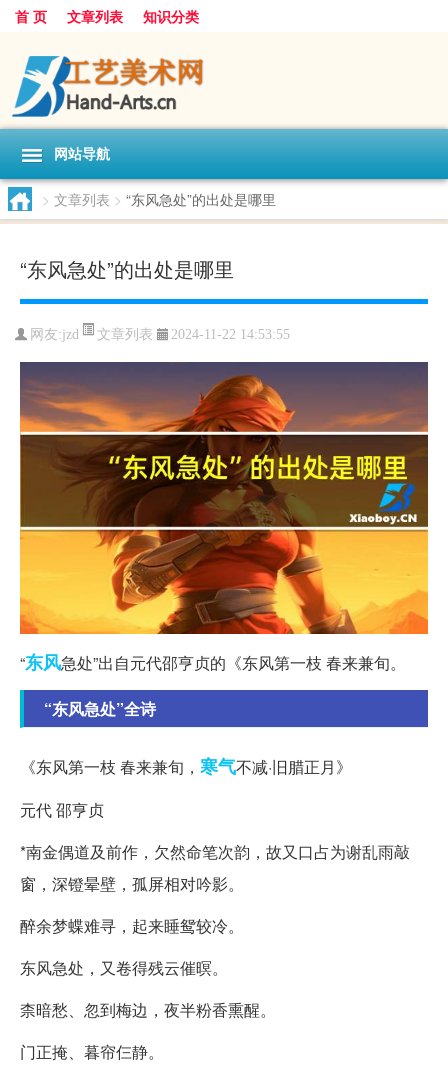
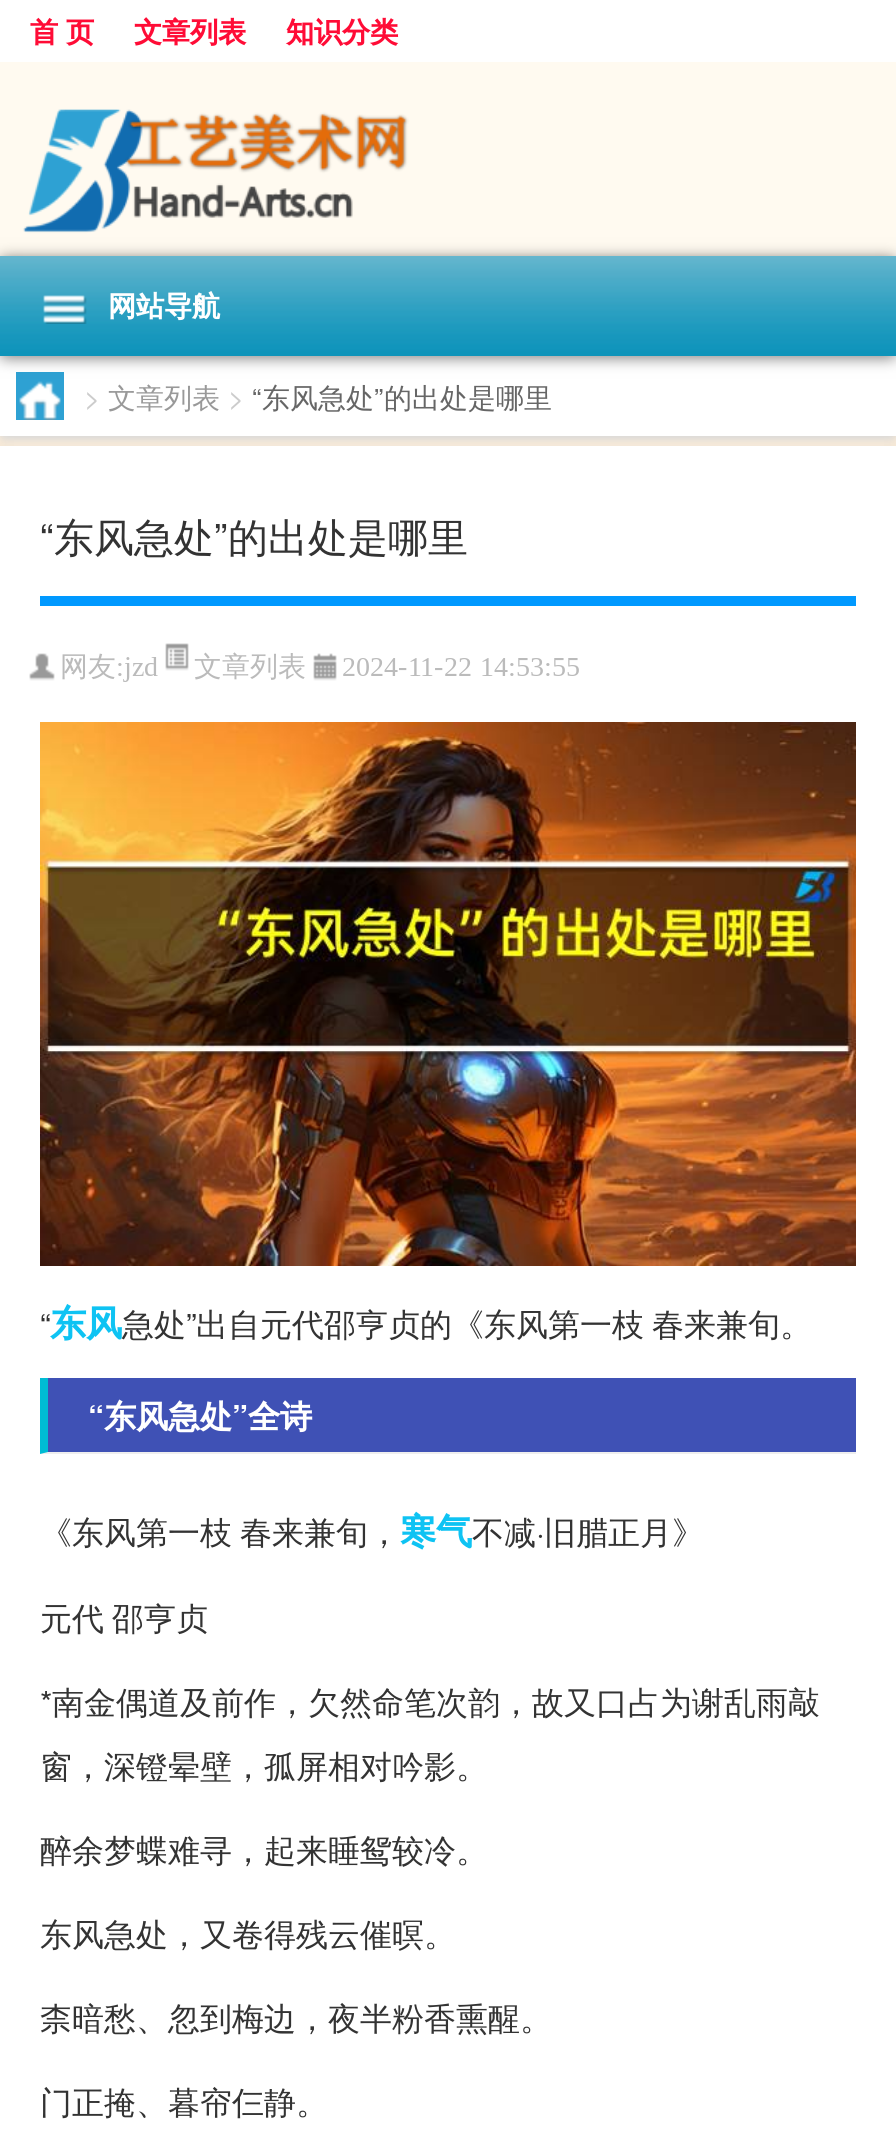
[19,361,429,635] [image] -> [38,720,858,1268] [image]

